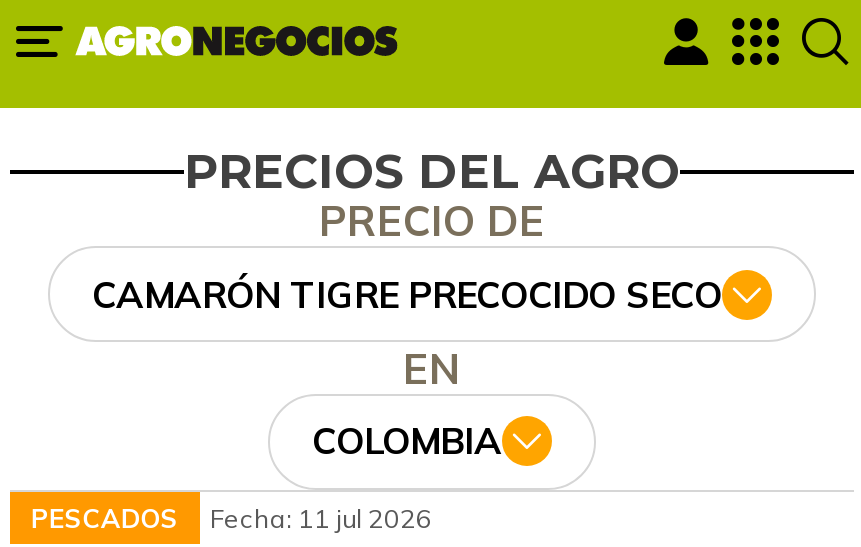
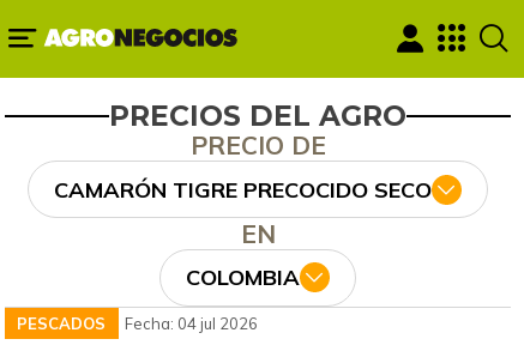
[31,502,432,534] PESCADOS Fecha: 11 jul 2026 -> [17,314,258,333] PESCADOS Fecha: 04 jul 2026

